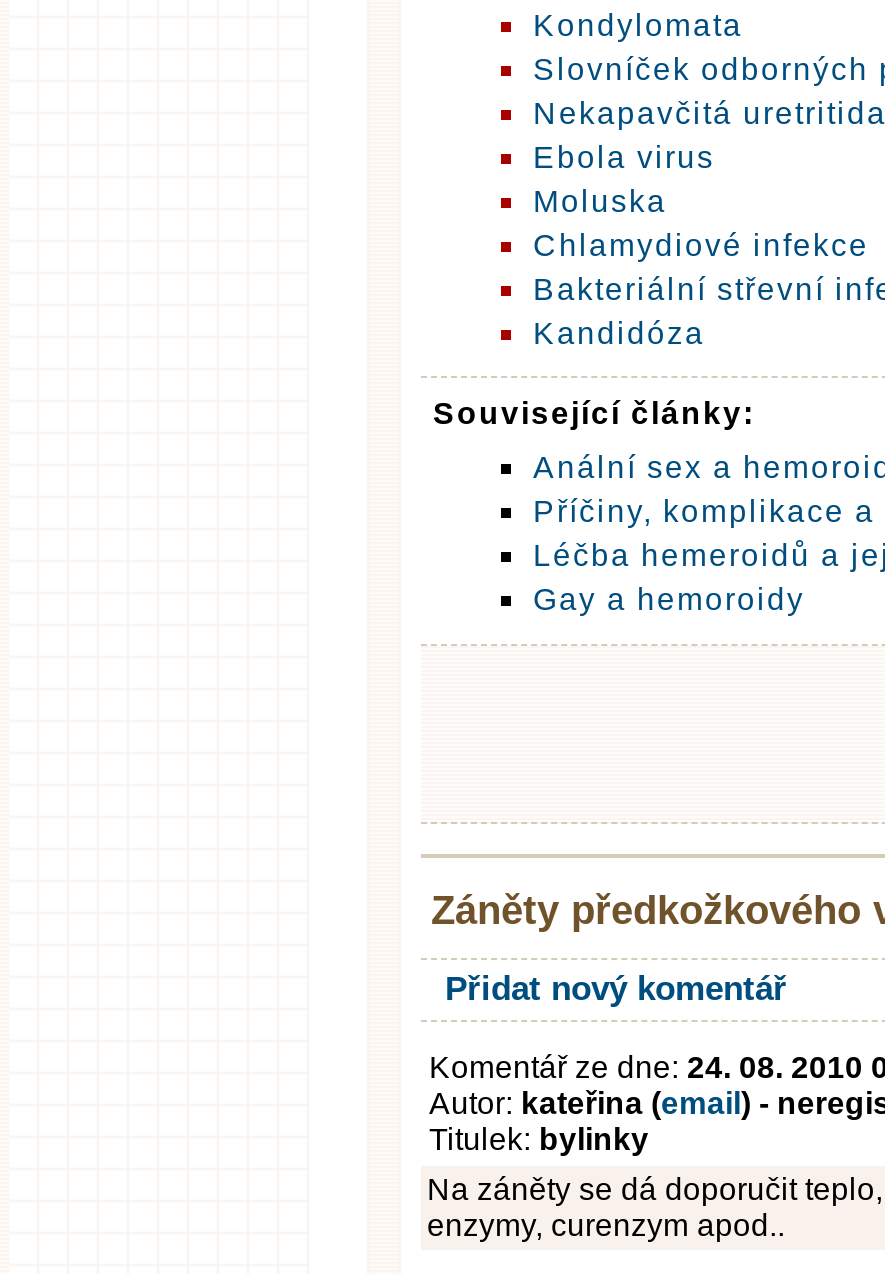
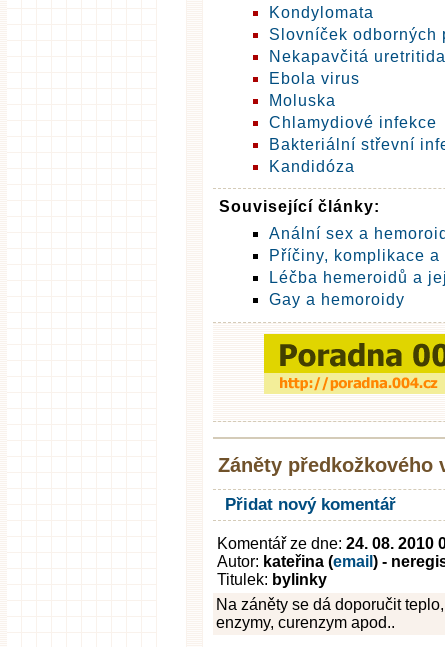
none -> [263,333,442,394] [image]

